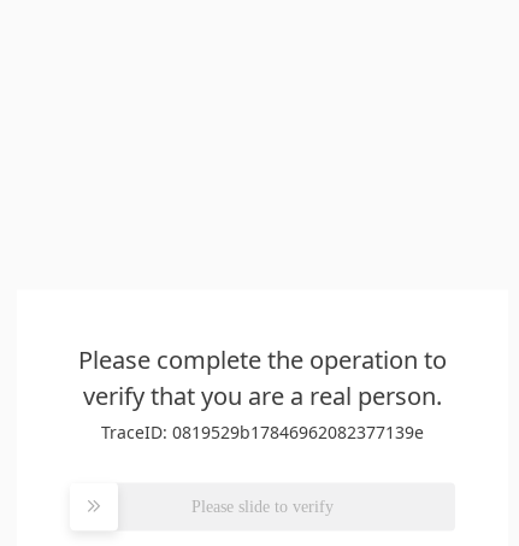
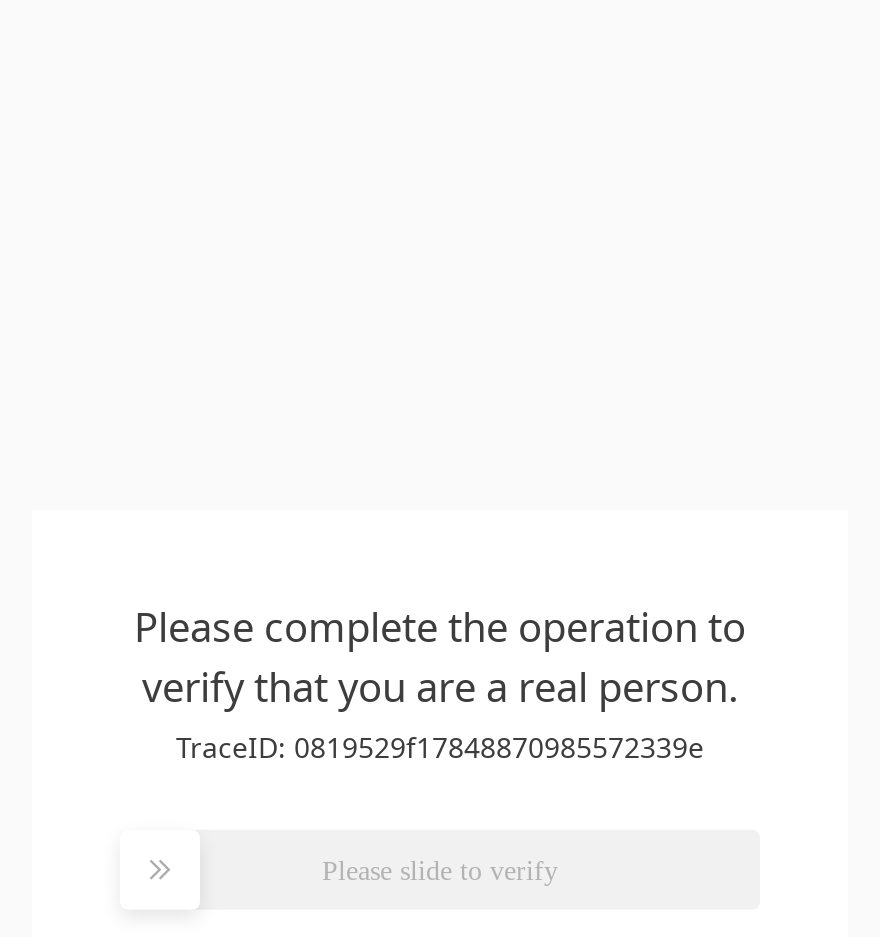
[101,422,424,445] TraceID: 0819529b17846962082377139e -> [176,729,704,767] TraceID: 0819529f17848870985572339e

